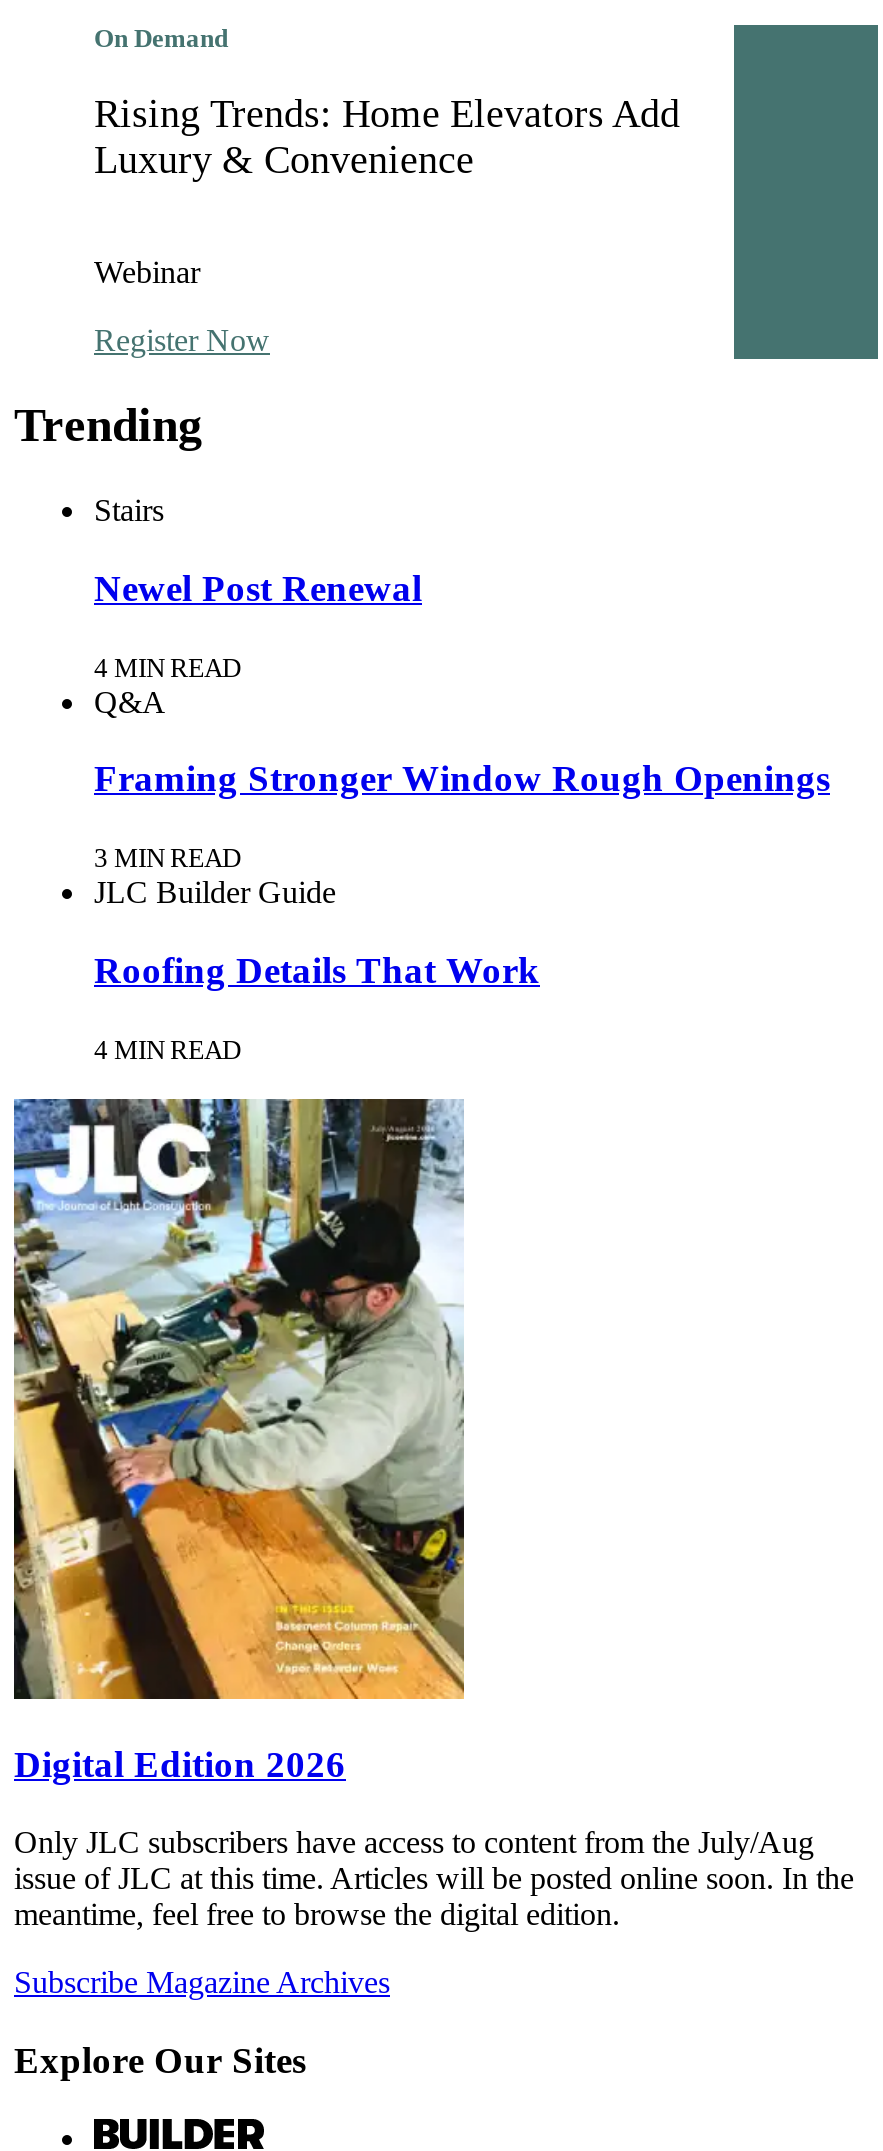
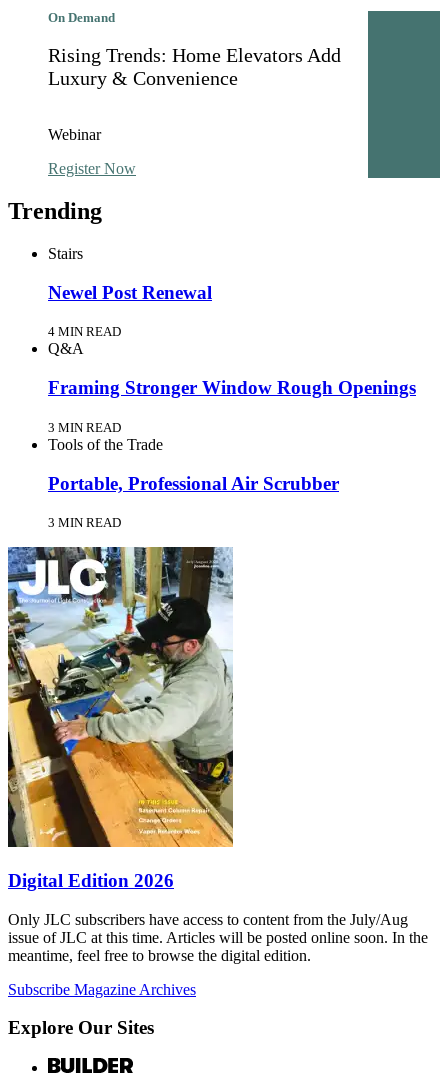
[94,876,336,910] JLC Builder Guide -> [48,436,163,453] Tools of the Trade
[94,949,540,991] Roofing Details That Work -> [48,473,339,494] Portable, Professional Air Scrubber
[94,1035,240,1065] 4 MIN READ -> [48,515,121,530] 3 MIN READ

